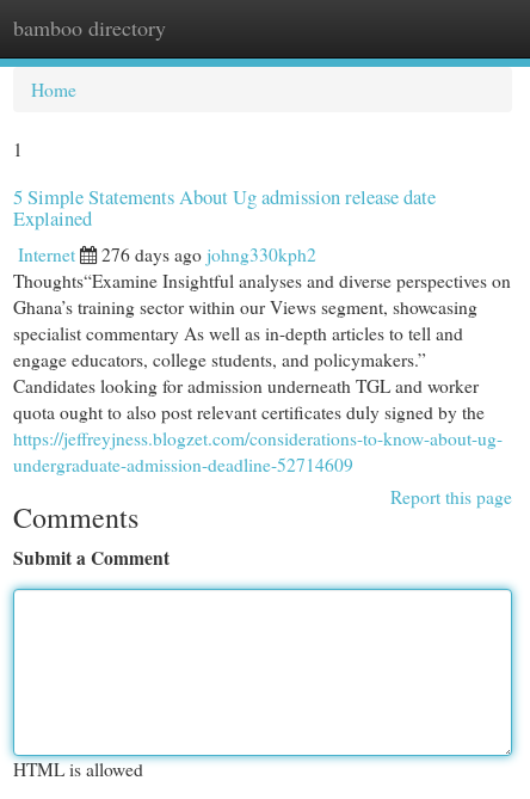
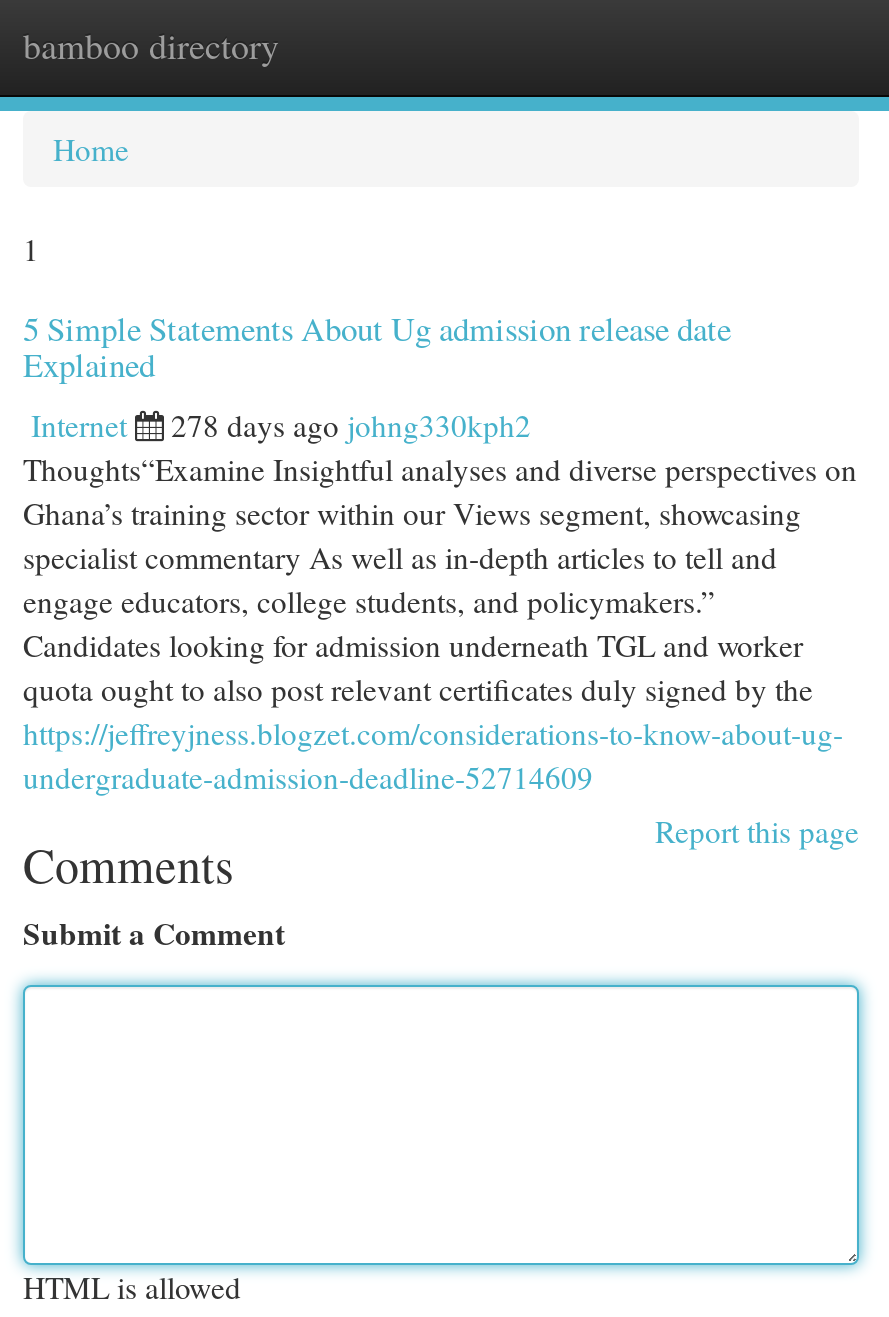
[101,242,316,266] 276 days ago johng330kph2 -> [171,405,531,445] 278 days ago johng330kph2

